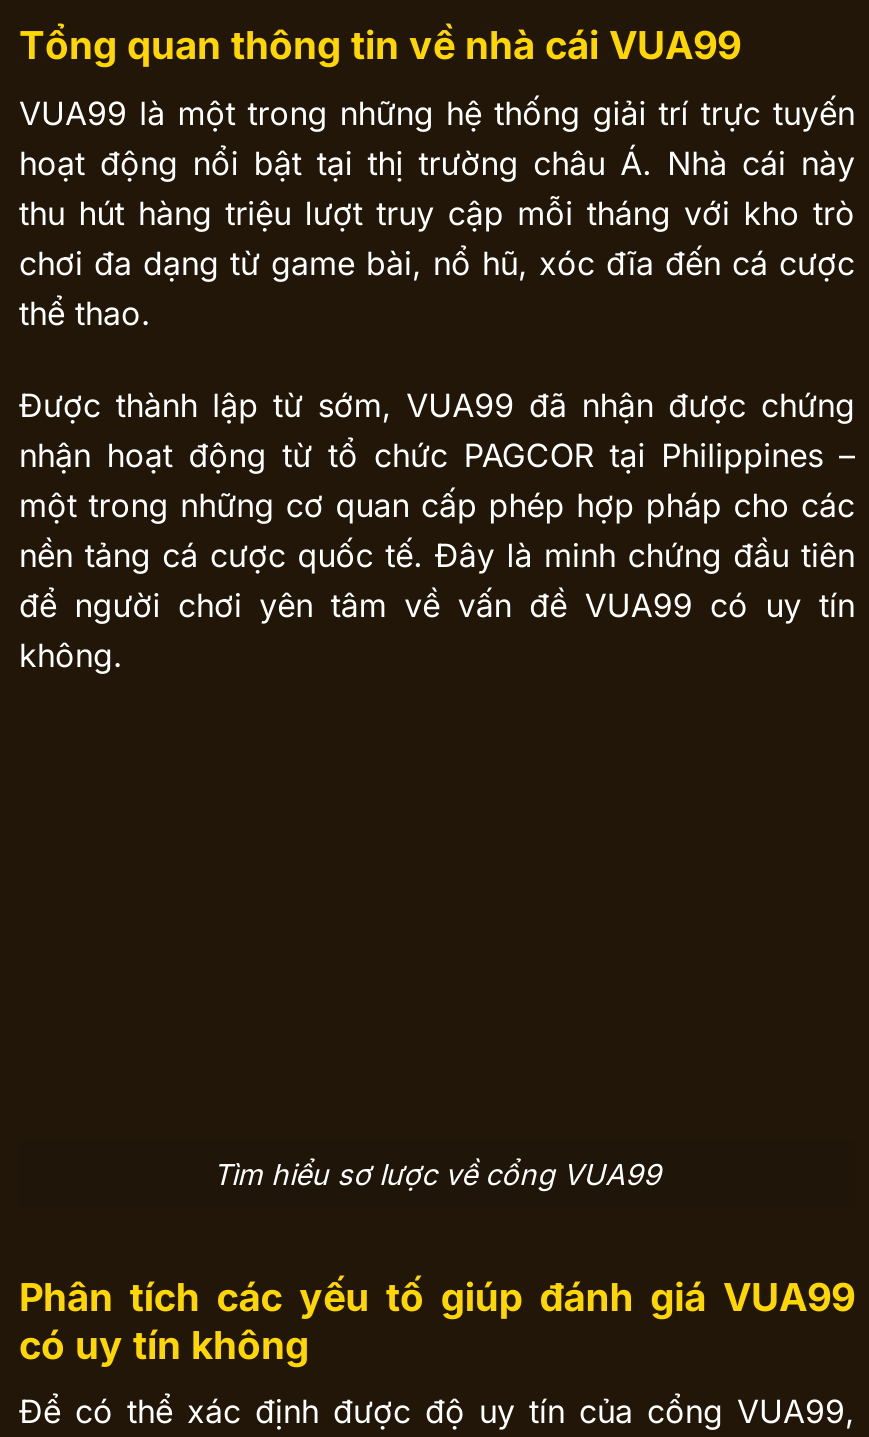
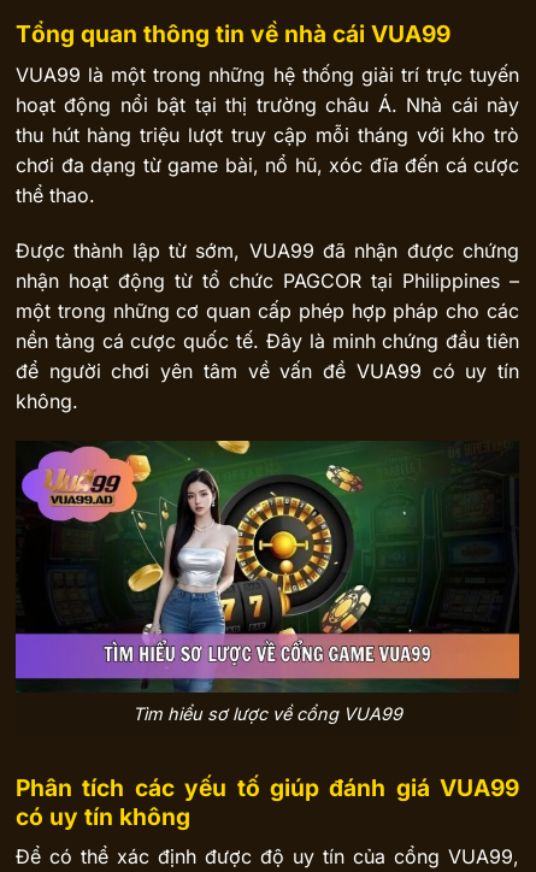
none -> [14,440,520,694] [image]

